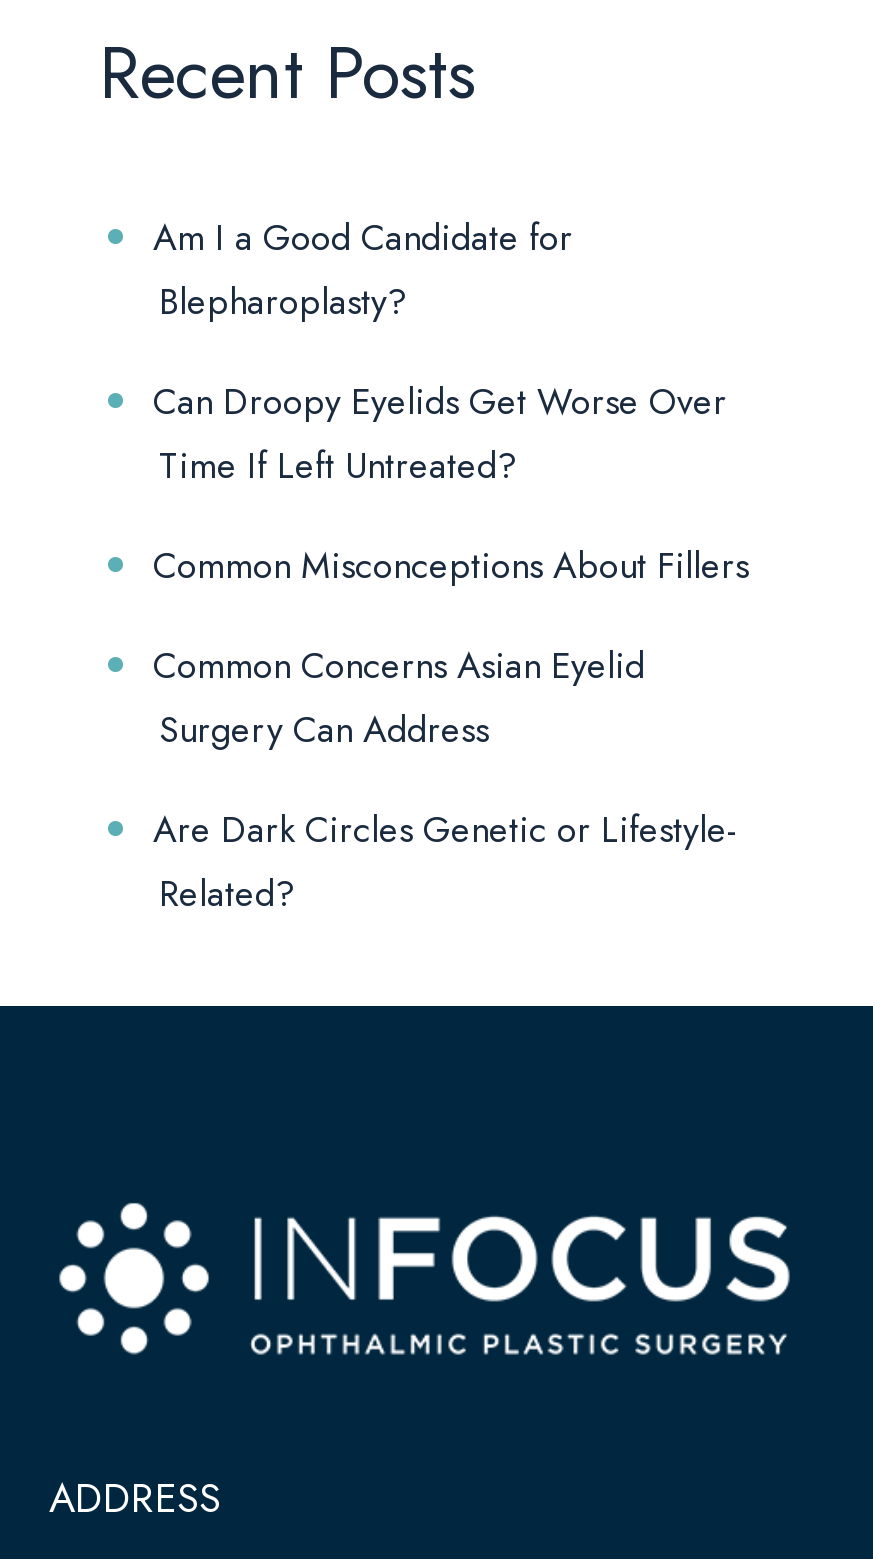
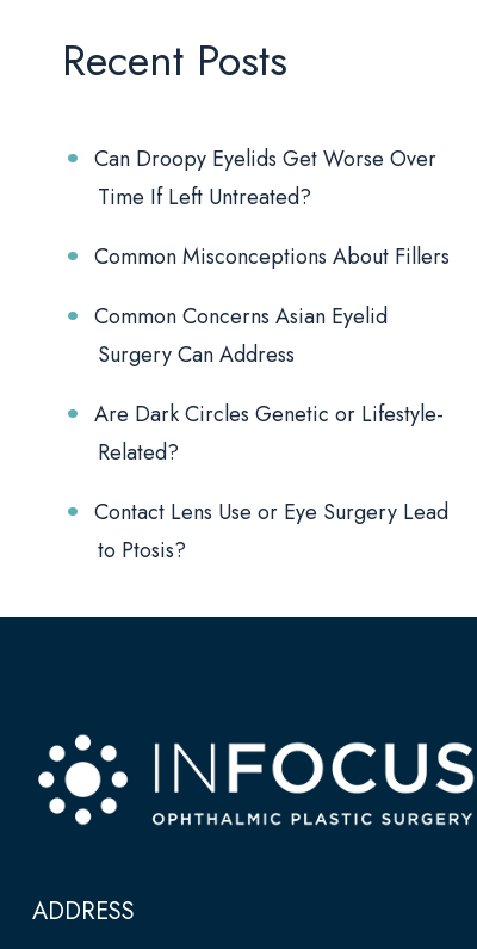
[153,213,573,329] Am I a Good Candidate for | Blepharoplasty? -> none
moved [153,377,749,921] -> [94,144,450,469]: Can Droopy Eyelids Get Worse Over | Time If Left Untreated? | Common Misconceptions About Fillers | Common Concerns Asian Eyelid | Surgery Can Address | Are Dark Circles Genetic or Lifestyle- | Related?
none -> [94,497,448,566] Contact Lens Use or Eye Surgery Lead | to Ptosis?

